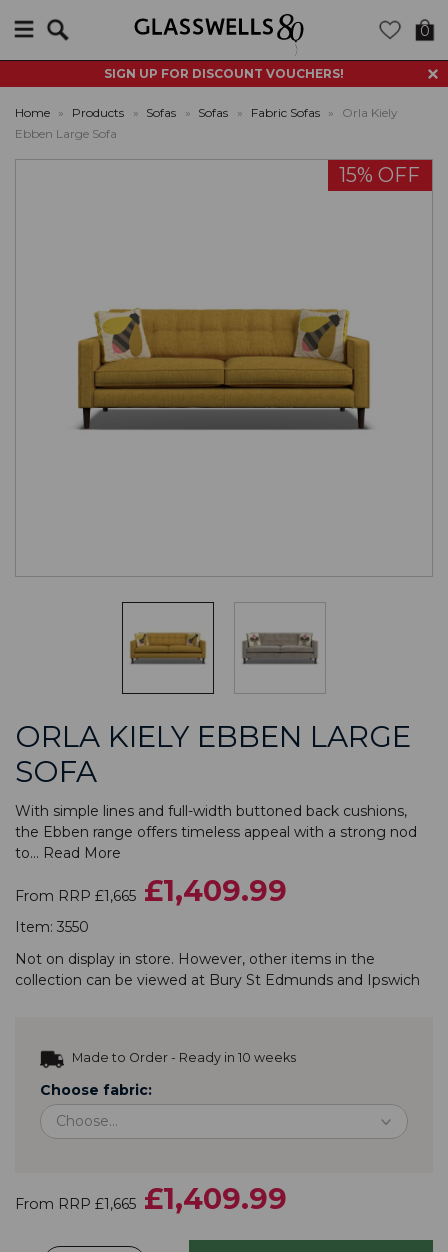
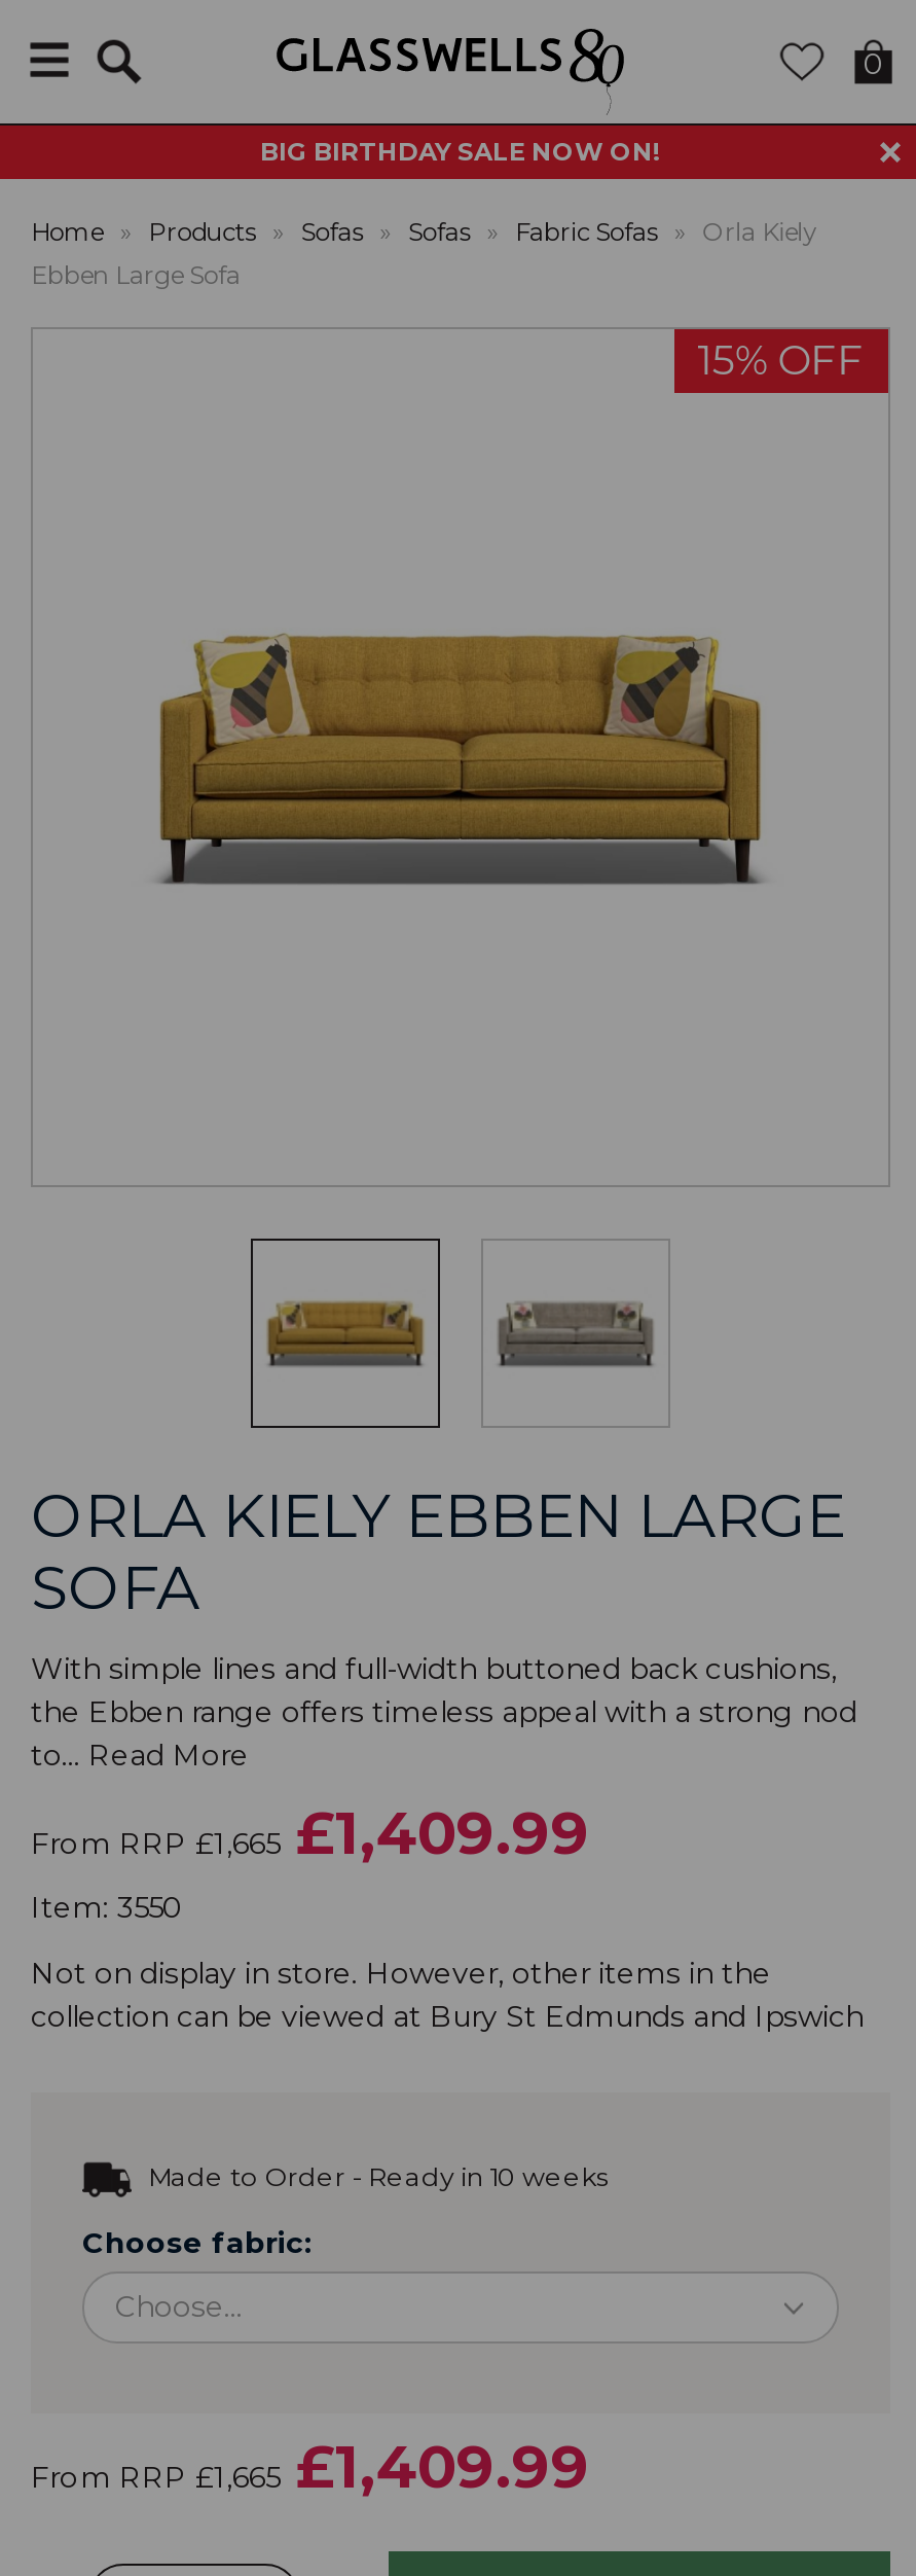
[104,66,344,81] SIGN UP FOR DISCOUNT VOUCHERS! -> [260,136,661,167] BIG BIRTHDAY SALE NOW ON!

